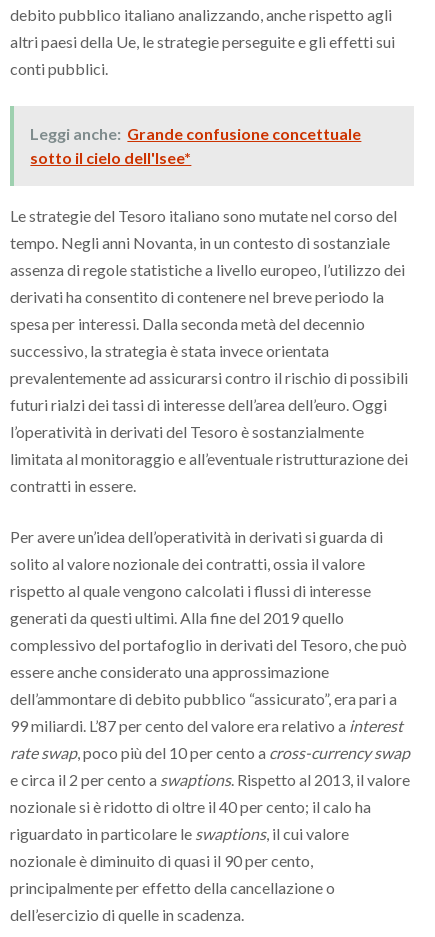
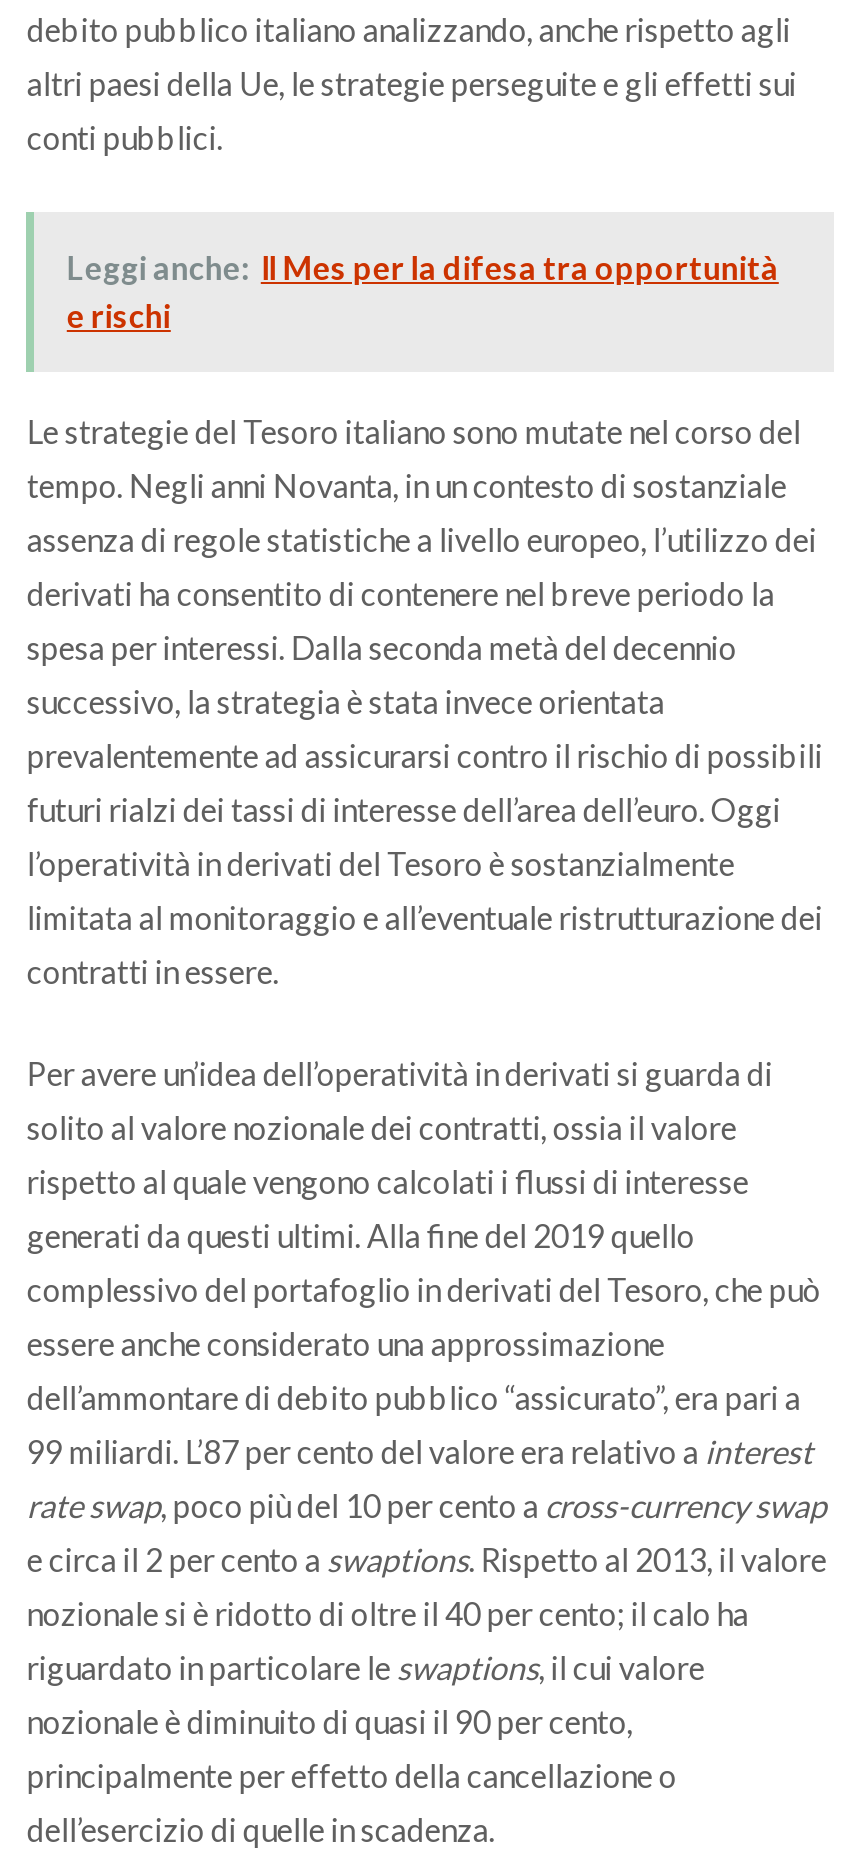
[30,124,361,167] Leggi anche: Grande confusione concettuale | sotto il cielo dell'Isee* -> [67,247,779,333] Leggi anche: Il Mes per la difesa tra opportunità | e rischi

